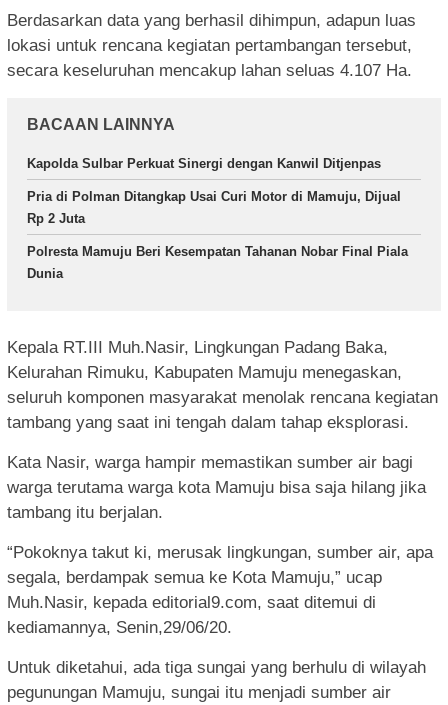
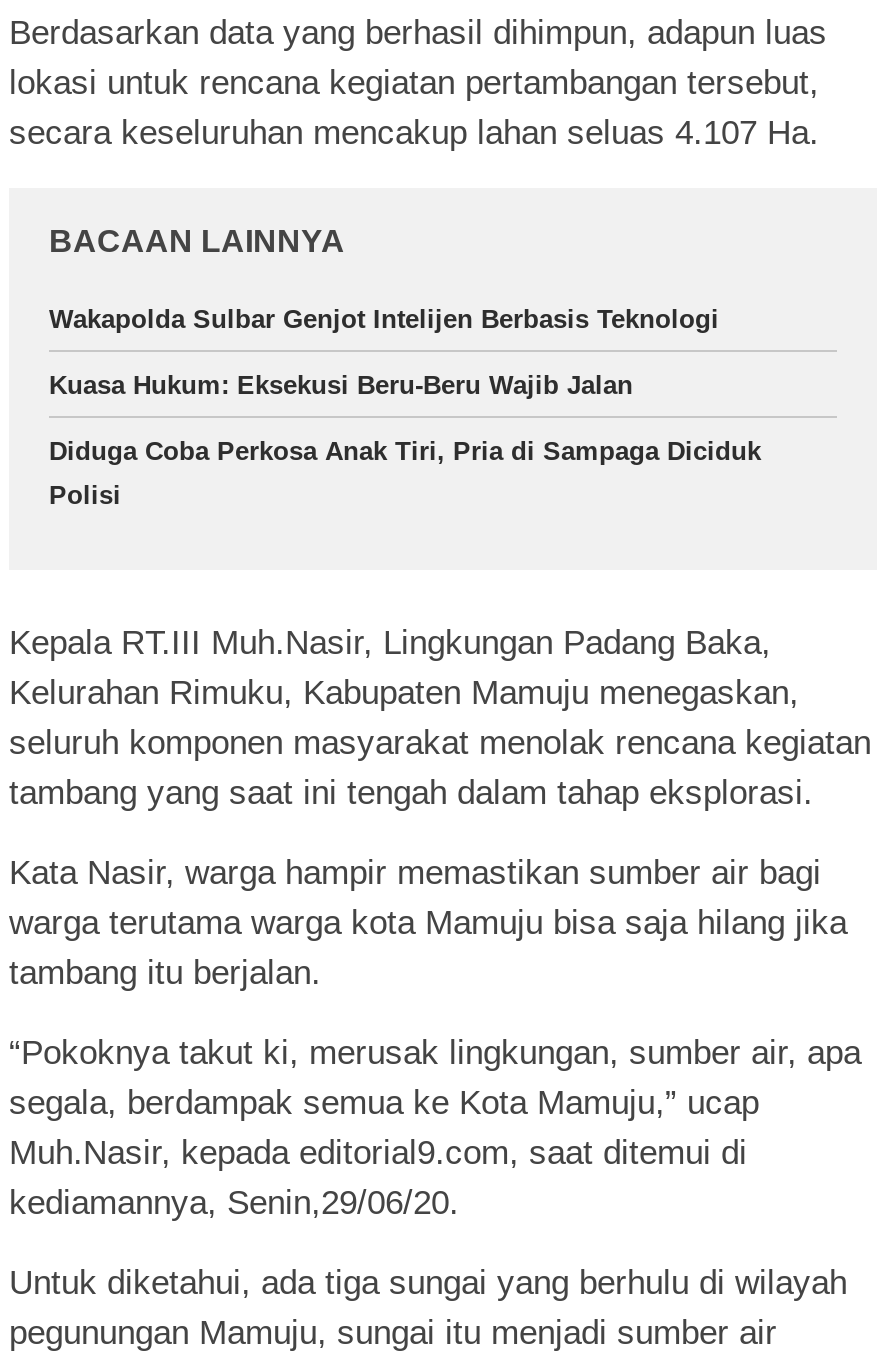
[27,156,408,281] Kapolda Sulbar Perkuat Sinergi dengan Kanwil Ditjenpas | Pria di Polman Ditangkap Usai Curi Motor di Mamuju, Dijual | Rp 2 Juta | Polresta Mamuju Beri Kesempatan Tahanan Nobar Final Piala | Dunia -> [49,305,761,511] Wakapolda Sulbar Genjot Intelijen Berbasis Teknologi | Kuasa Hukum: Eksekusi Beru-Beru Wajib Jalan | Diduga Coba Perkosa Anak Tiri, Pria di Sampaga Diciduk | Polisi

